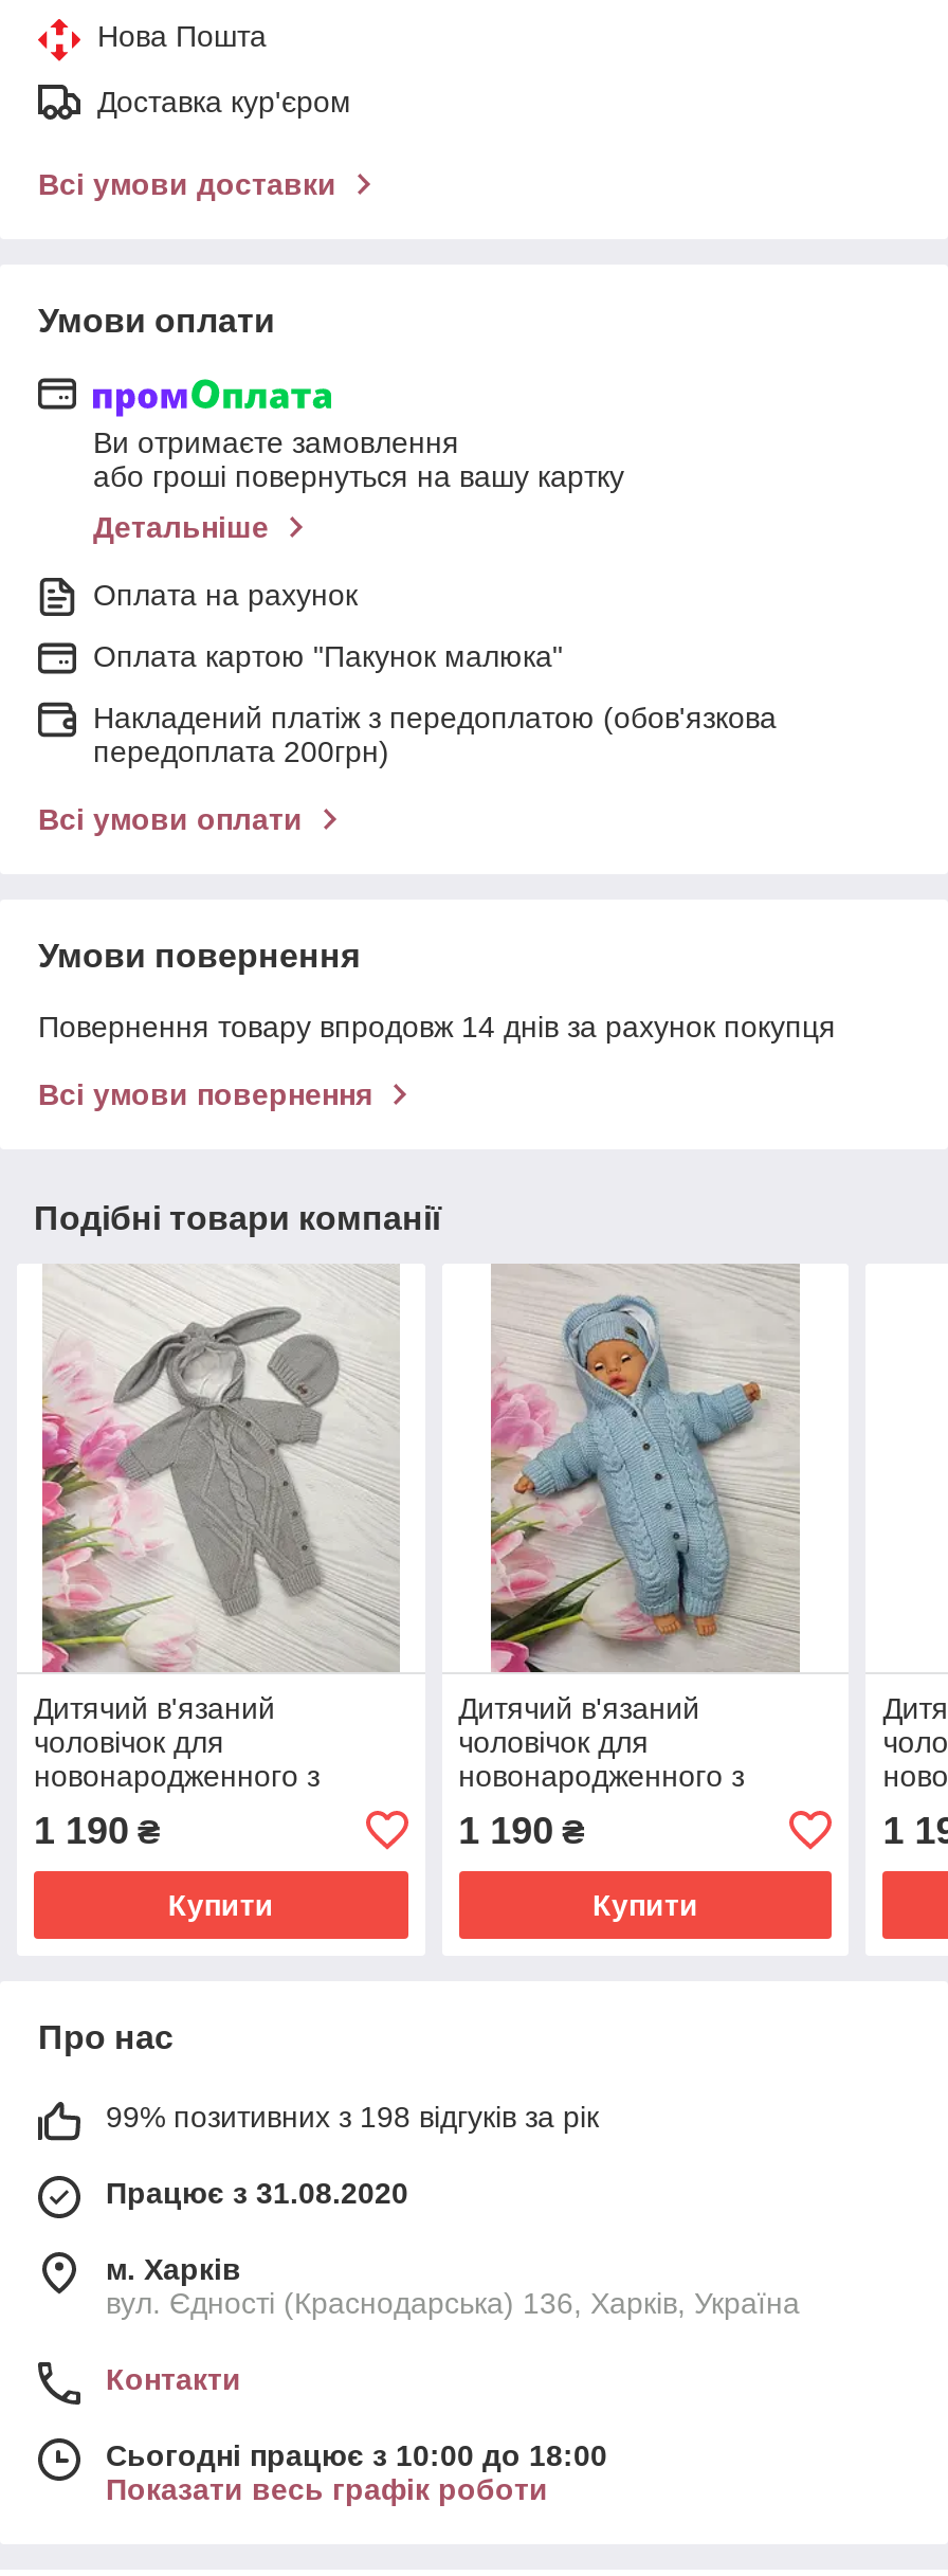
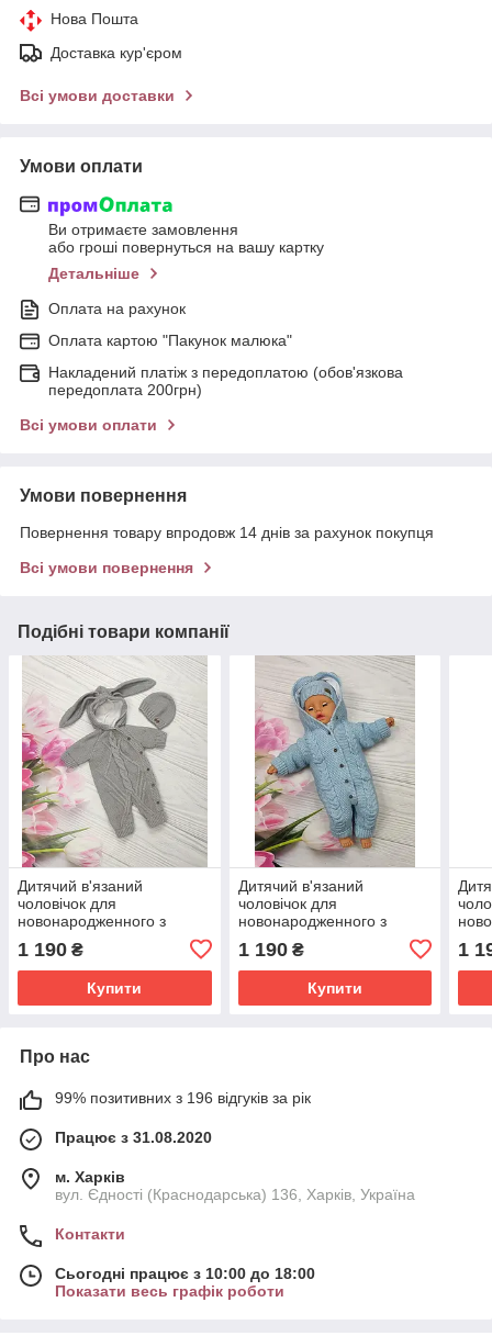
[106,2099,599,2133] 99% позитивних з 198 відгуків за рік -> [55,1089,311,1106] 99% позитивних з 196 відгуків за рік

